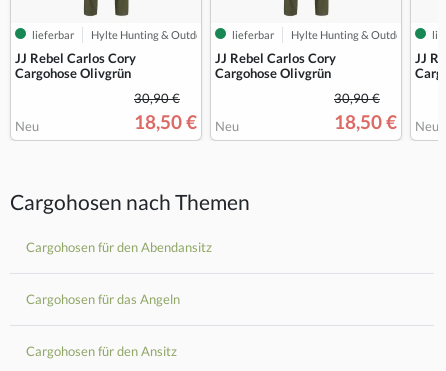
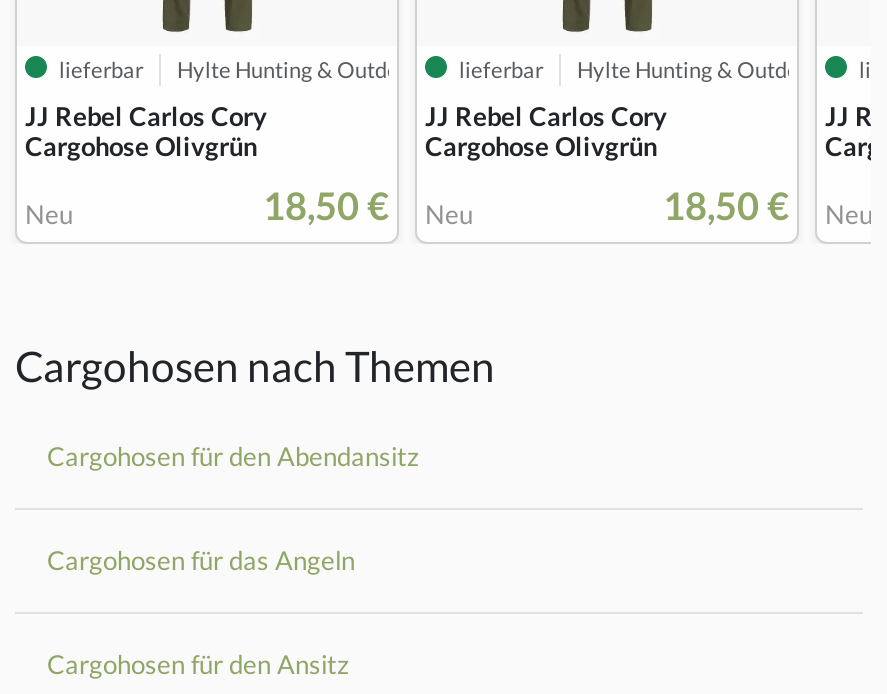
[134,90,180,106] 30,90 € -> none
[334,90,380,106] 30,90 € -> none

